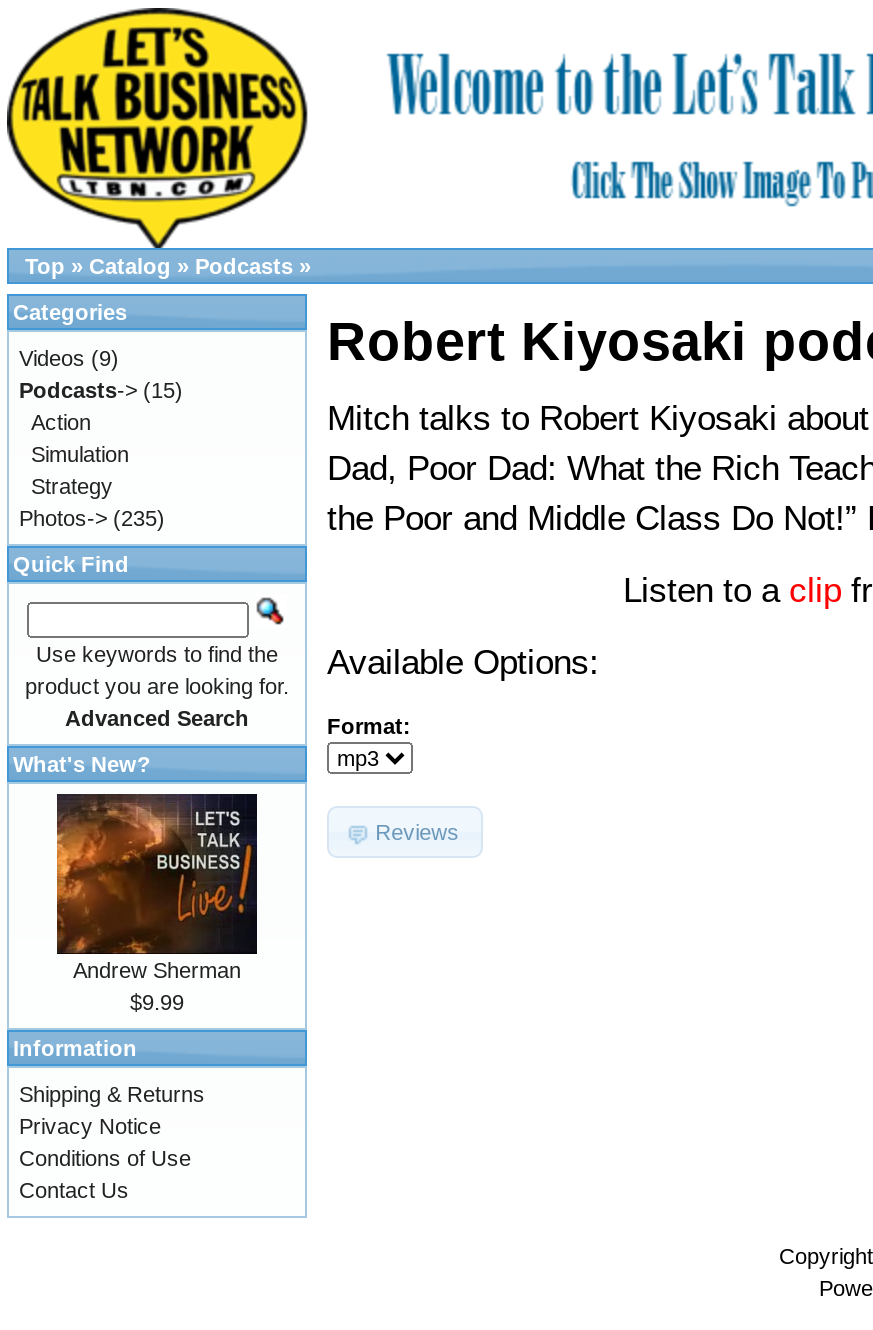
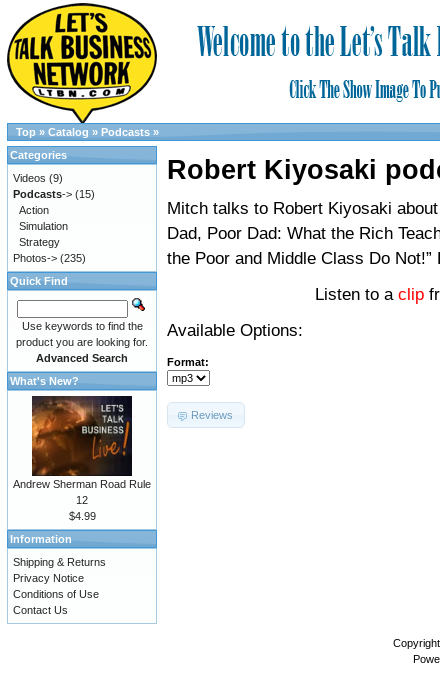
[73,958,241,1014] Andrew Sherman | $9.99 -> [13,478,151,522] Andrew Sherman Road Rule | 12 | $4.99

